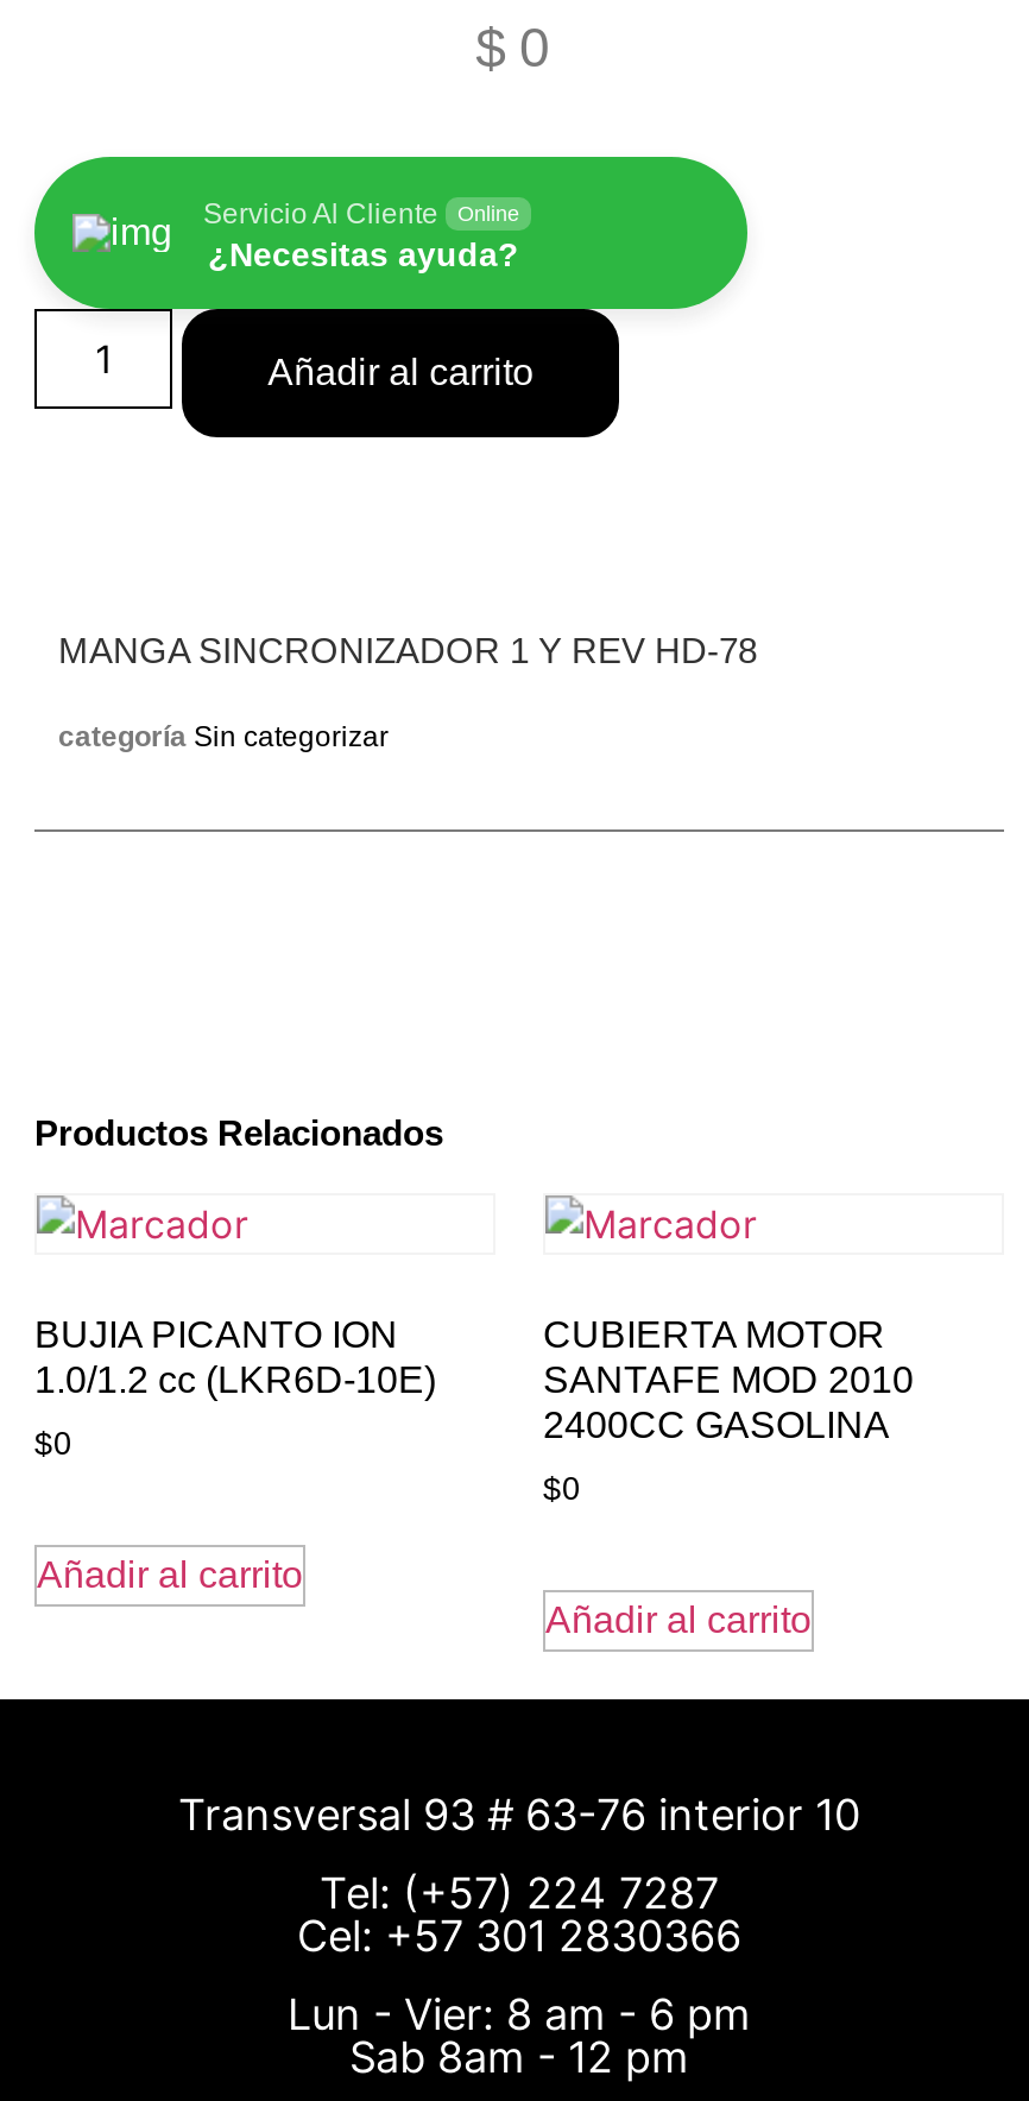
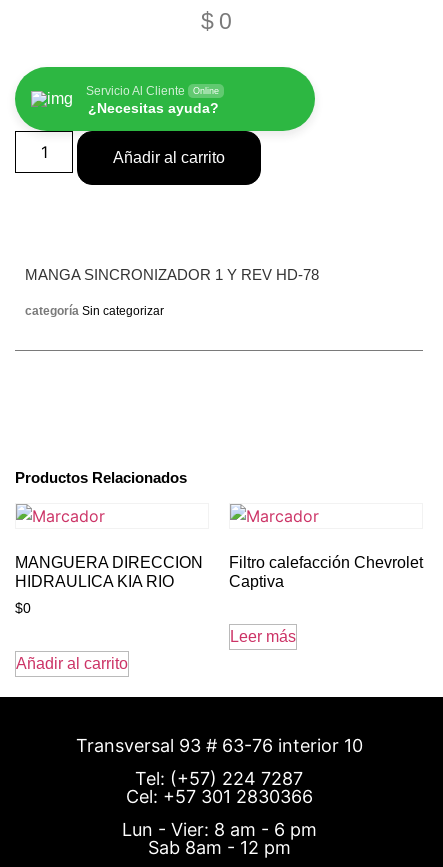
[34,1315,436,1401] BUJIA PICANTO ION | 1.0/1.2 cc (LKR6D-10E) -> [15,554,203,590] MANGUERA DIRECCION | HIDRAULICA KIA RIO
[543,1315,914,1640] CUBIERTA MOTOR | SANTAFE MOD 2010 | 2400CC GASOLINA | $0 | Añadir al carrito -> [229,554,423,645] Filtro calefacción Chevrolet | Captiva | Leer más

